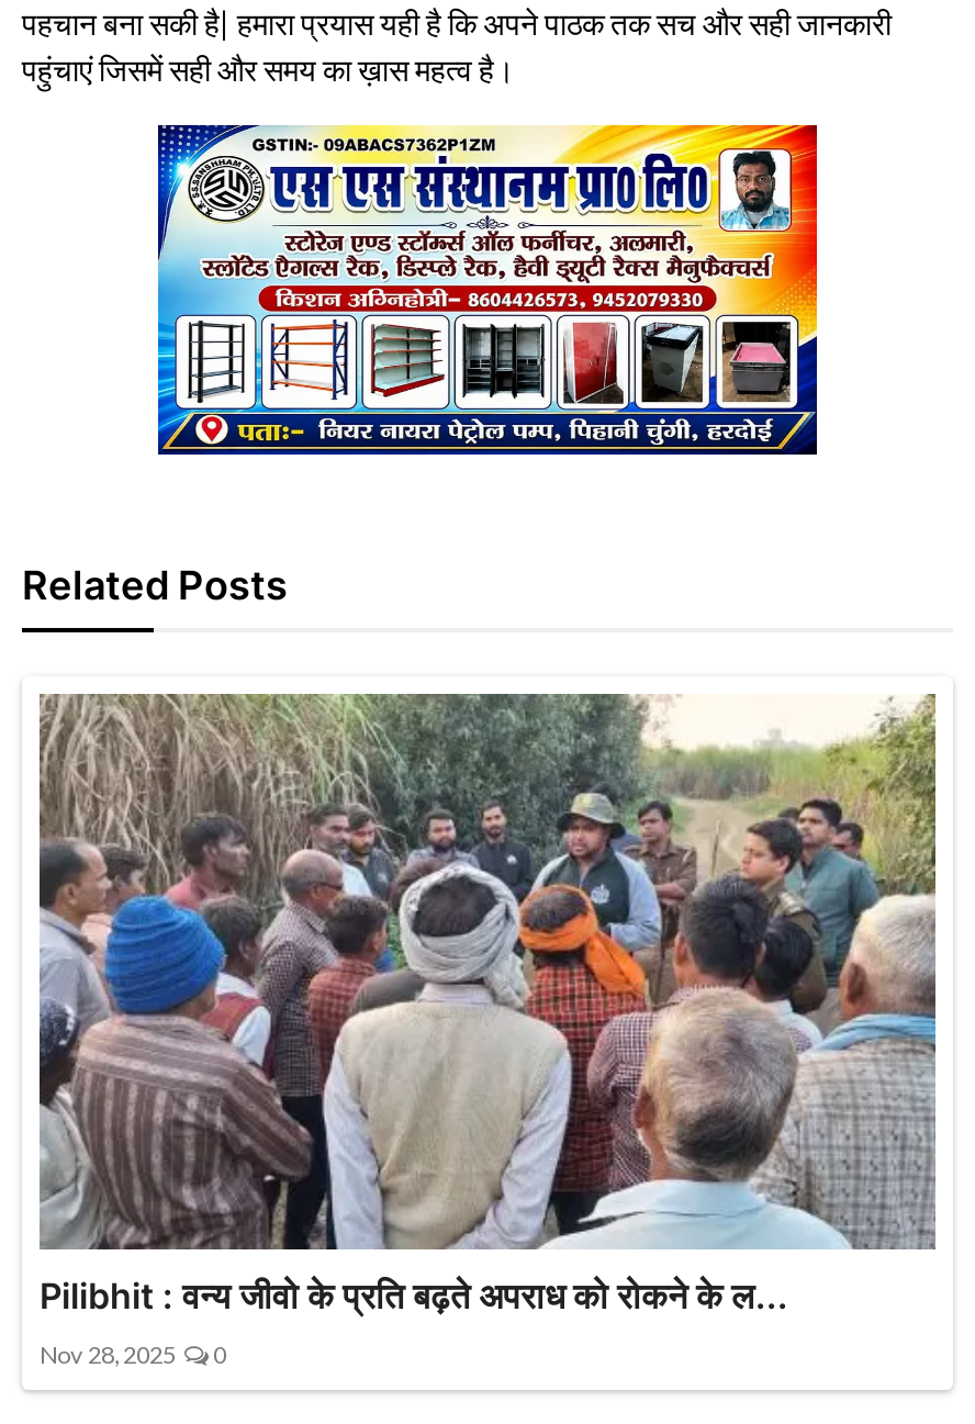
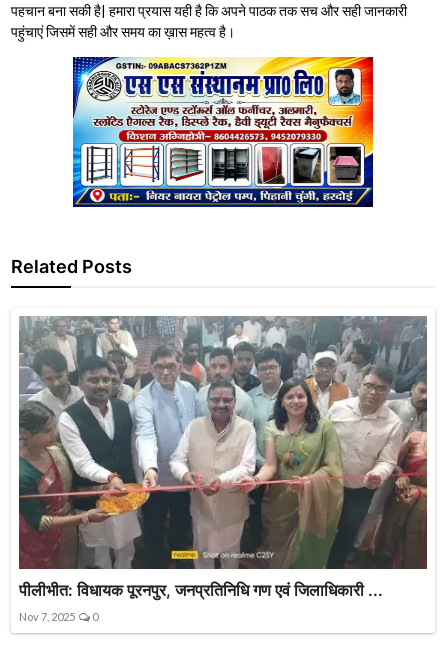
[40,694,938,1317] [image] | Pilibhit : वन्य जीवो के प्रति बढ़ते अपराध को रोकने के ल... -> [18,315,428,600] [image] | पीलीभीत: विधायक पूरनपुर, जनप्रतिनिधि गण एवं जिलाधिकारी ...
[40,1339,226,1367] Nov 28, 2025 0 -> [19,610,98,623] Nov 7, 2025 0

